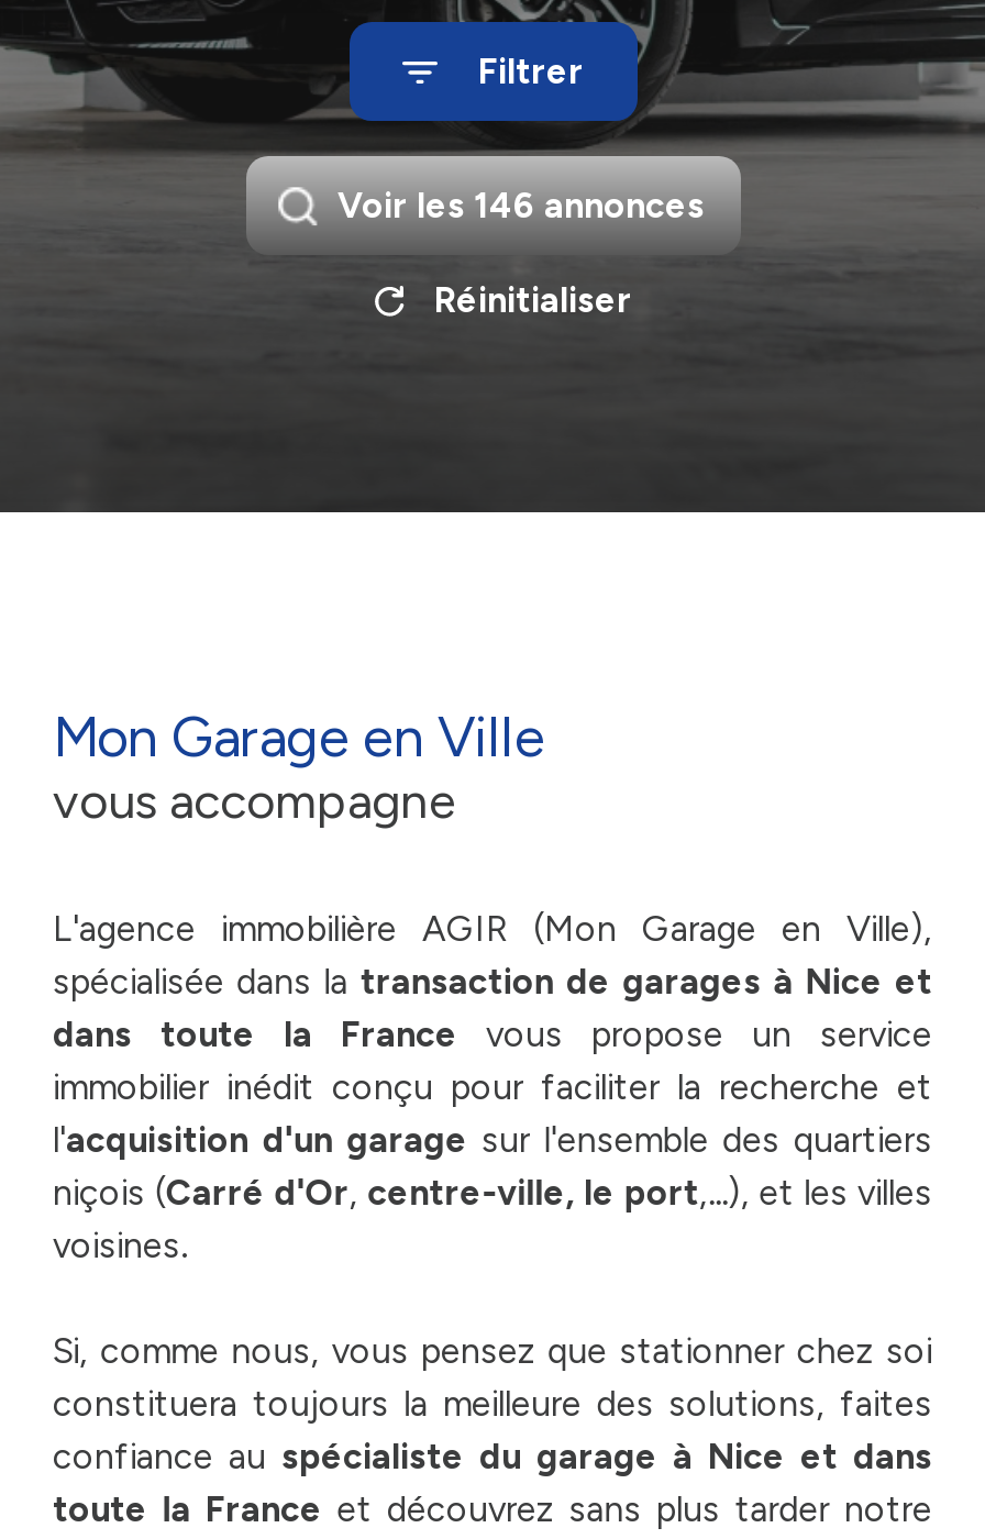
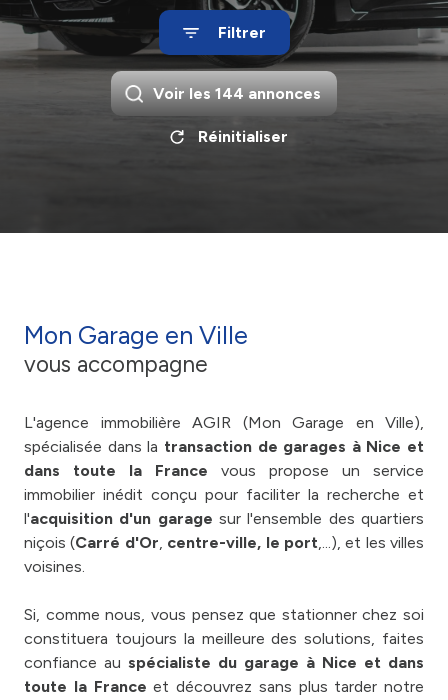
[337,184,705,226] Voir les 146 annonces -> [153,84,321,103] Voir les 144 annonces

